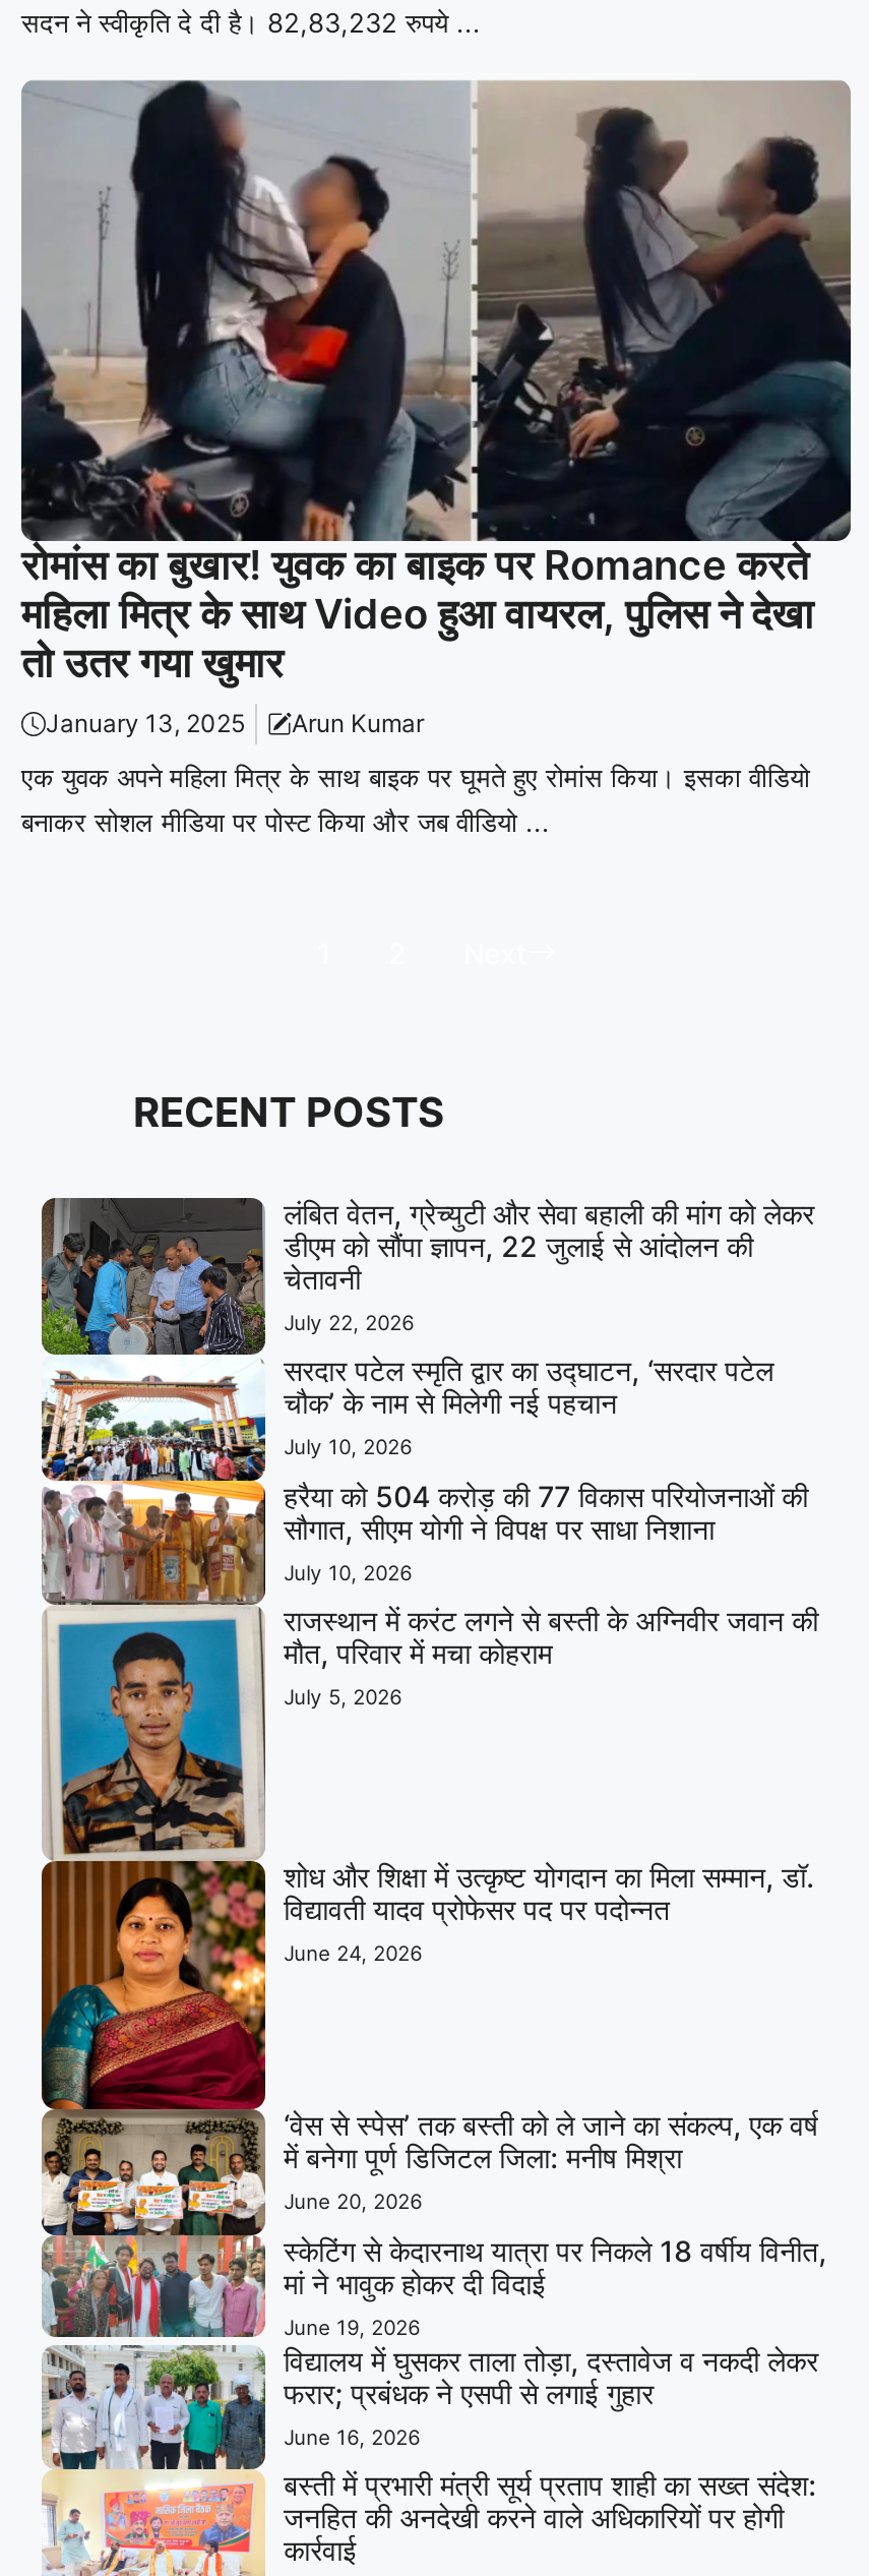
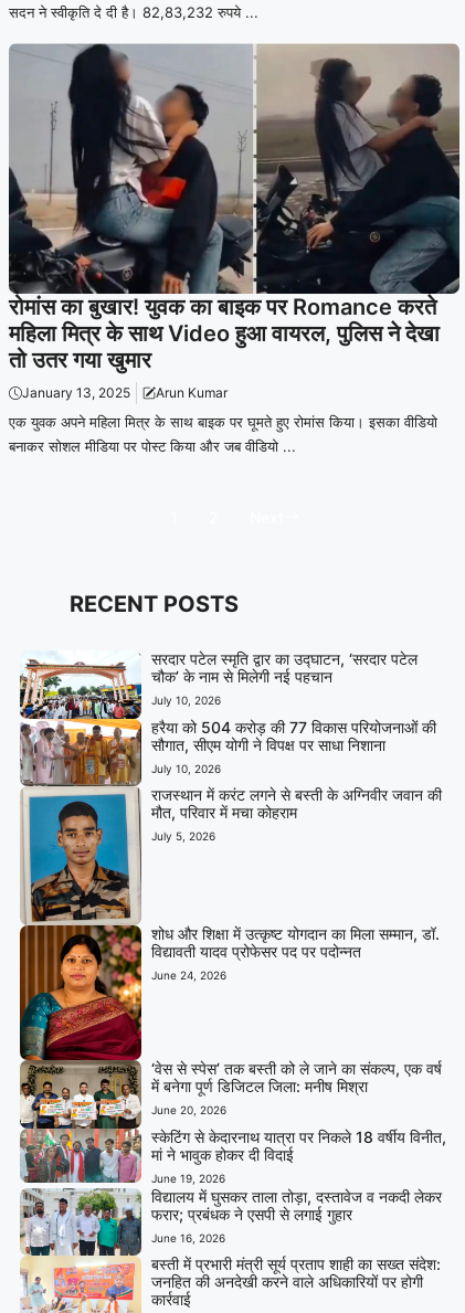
[40,1195,814,1357] [image] | लंबित वेतन, ग्रेच्युटी और सेवा बहाली की मांग को लेकर | डीएम को सौंपा ज्ञापन, 22 जुलाई से आंदोलन की | चेतावनी | July 22, 2026 -> none

